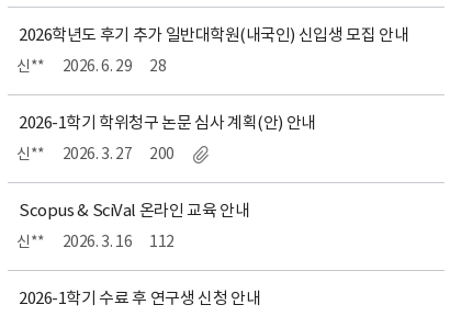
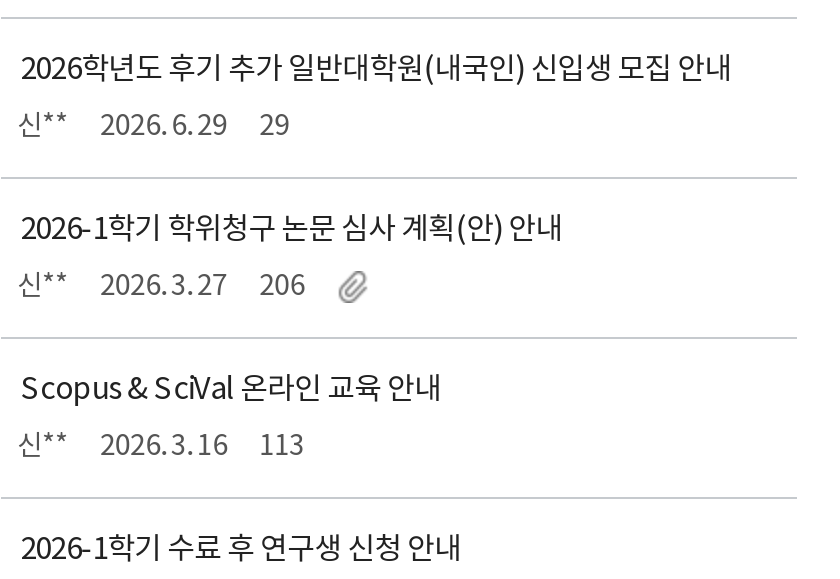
[16,58,166,76] 신** 2026. 6. 29 28 -> [17,111,289,143] 신** 2026. 6. 29 29
[16,146,174,163] 신** 2026. 3. 27 200 -> [17,271,305,303] 신** 2026. 3. 27 206
[16,234,174,251] 신** 2026. 3. 16 112 -> [17,431,305,463] 신** 2026. 3. 16 113

